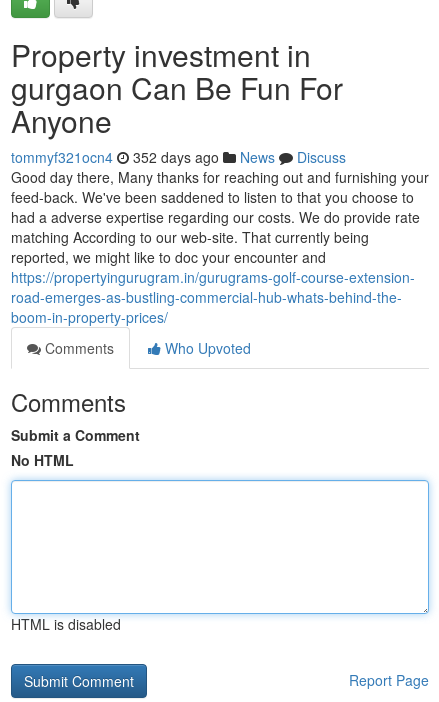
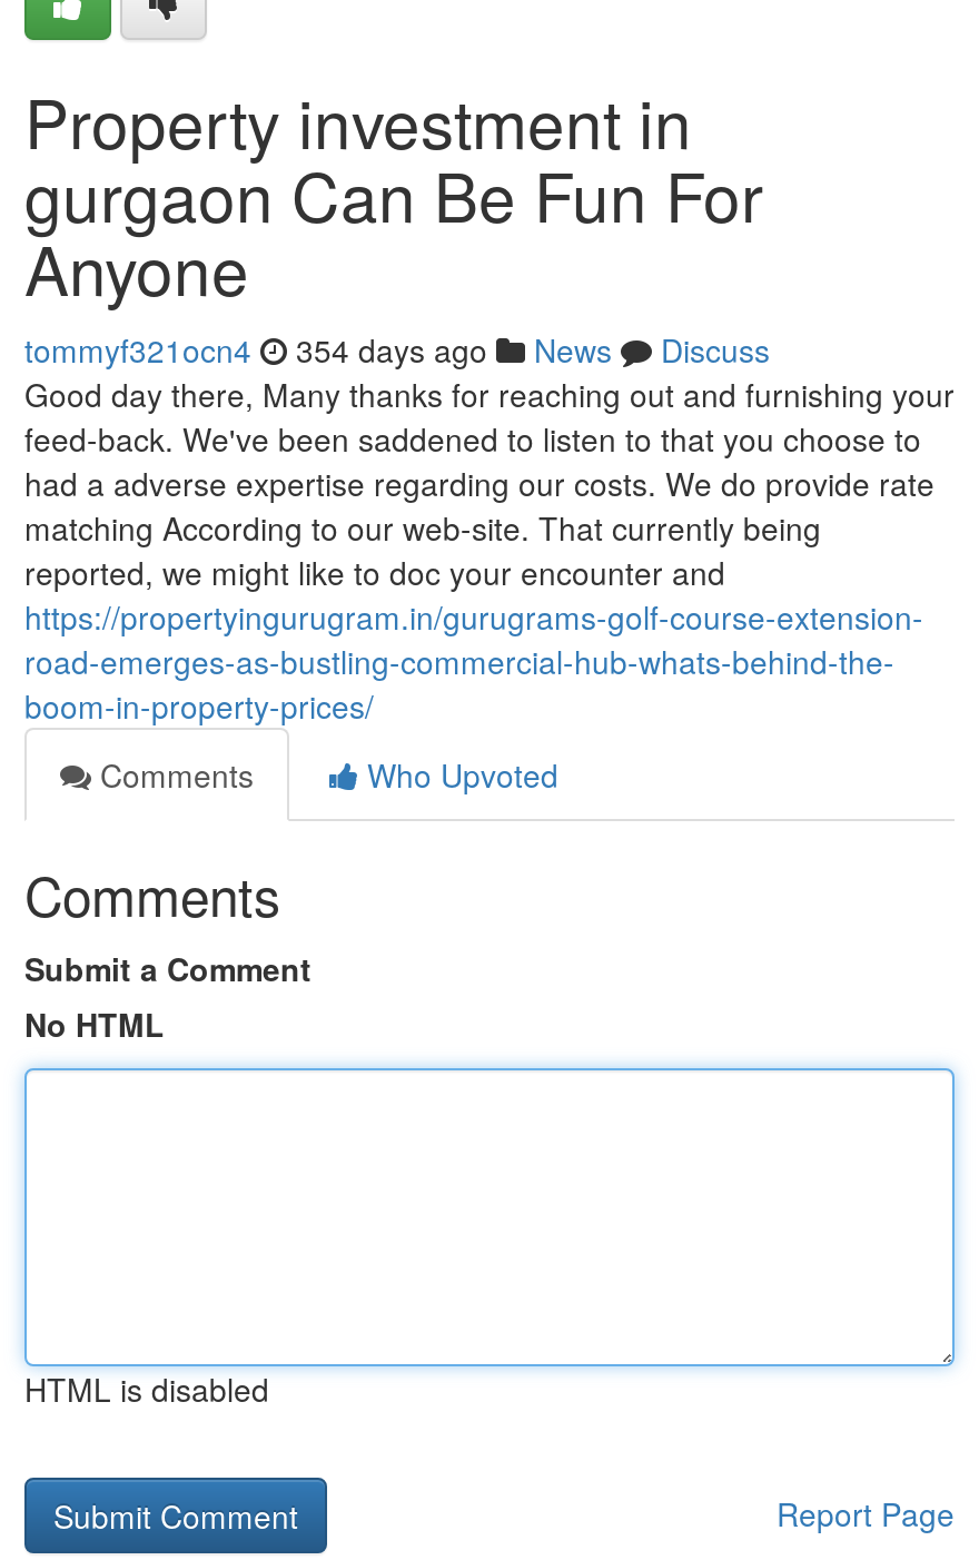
[11,147,346,167] tommyf321ocn4 352 days ago News Discuss -> [24,327,770,372] tommyf321ocn4 354 days ago News Discuss

